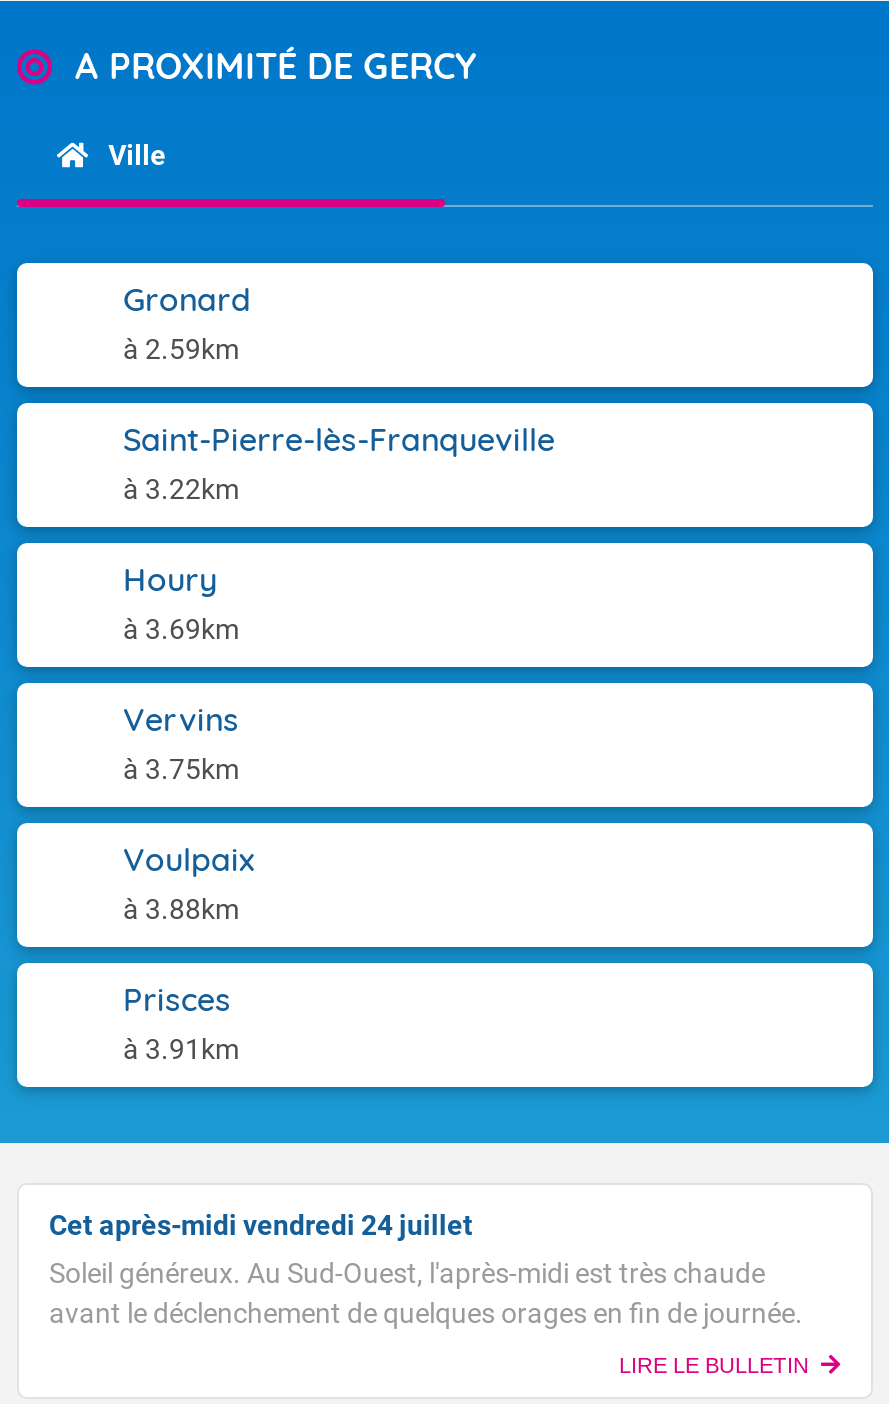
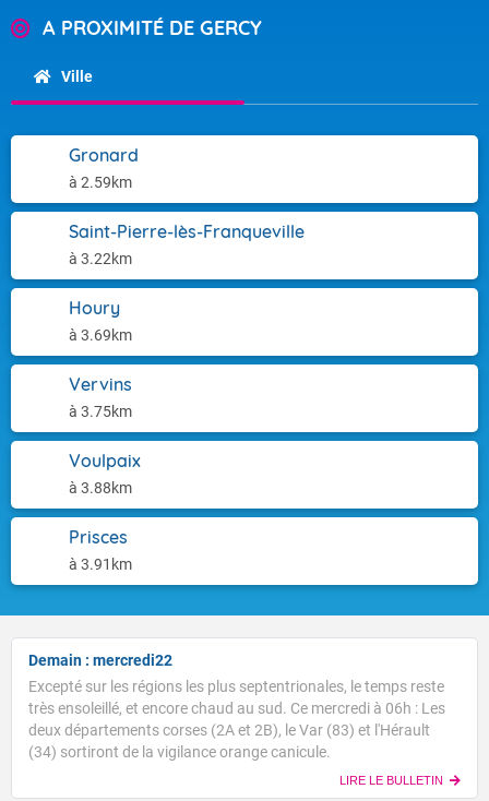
[49,1208,473,1240] Cet après-midi vendredi 24 juillet -> [28,652,172,669] Demain : mercredi22
[49,1256,803,1328] Soleil généreux. Au Sud-Ouest, l'après-midi est très chaude | avant le déclenchement de quelques orages en fin de journée. -> [28,678,445,761] Excepté sur les régions les plus septentrionales, le temps reste | très ensoleillé, et encore chaud au sud. Ce mercredi à 06h : Les | deux départements corses (2A et 2B), le Var (83) et l'Hérault | (34) sortiront de la vigilance orange canicule.

